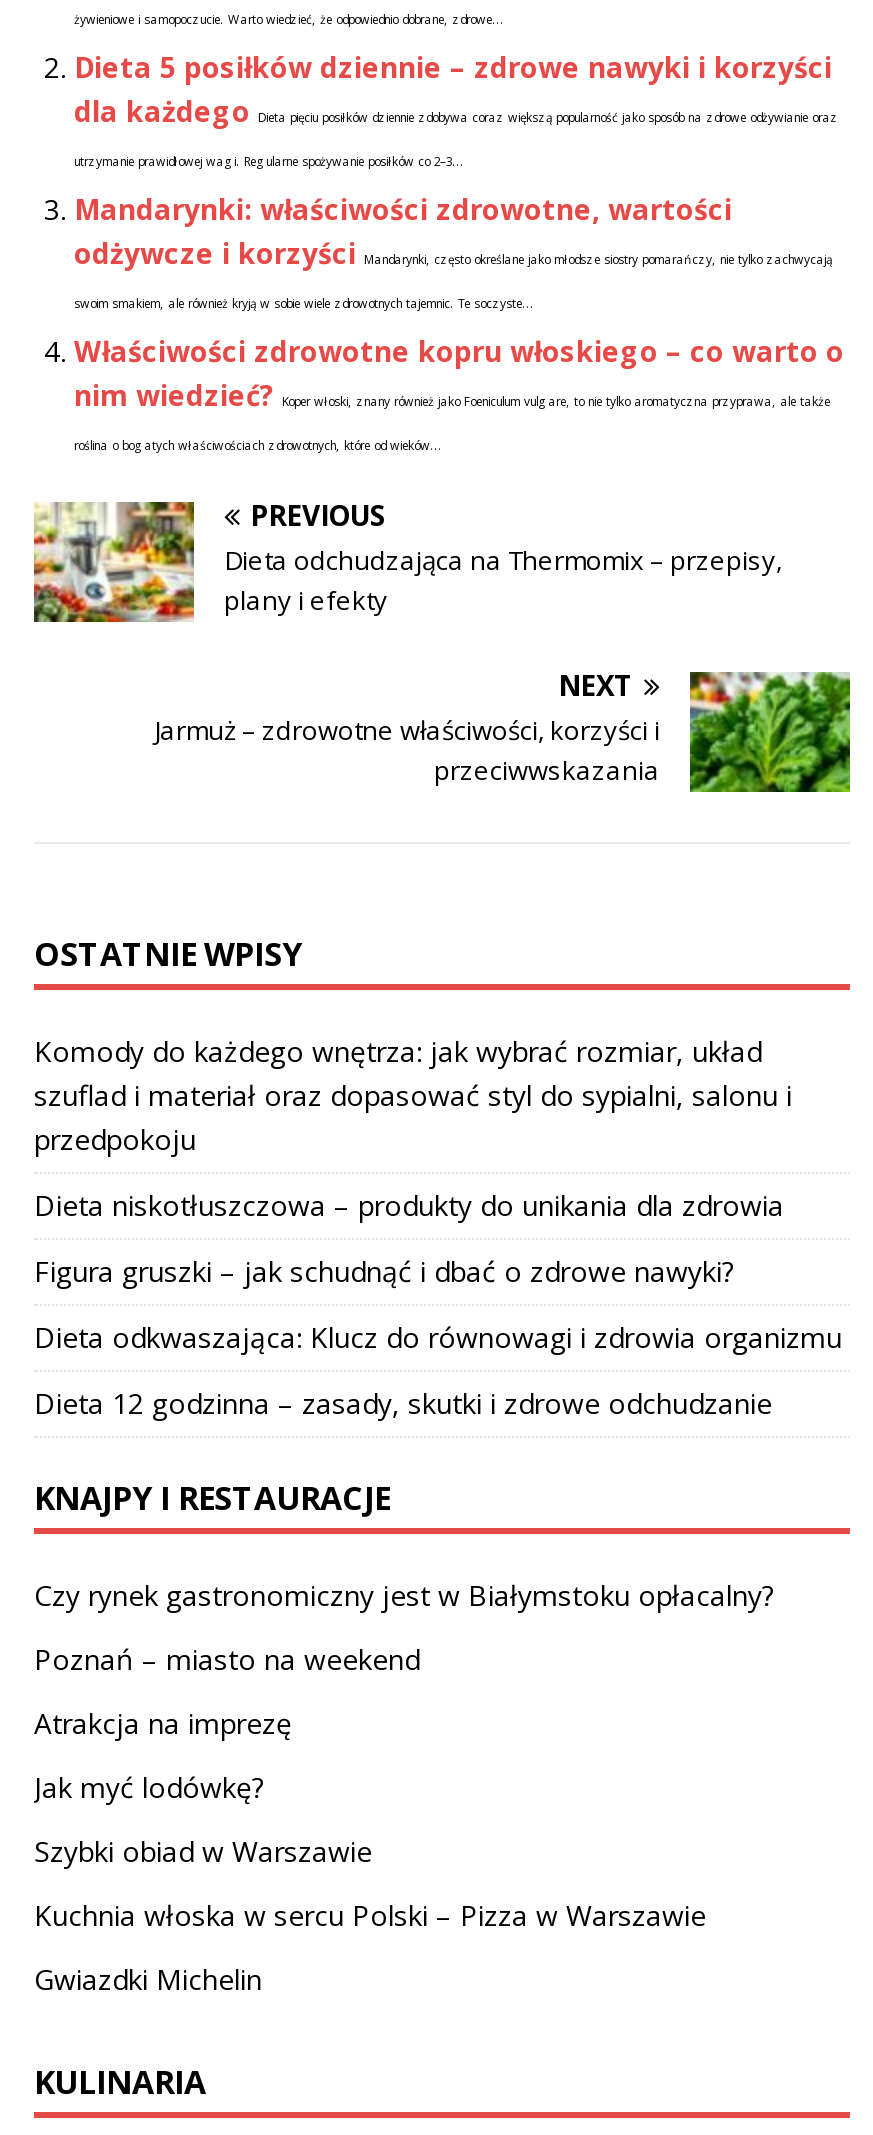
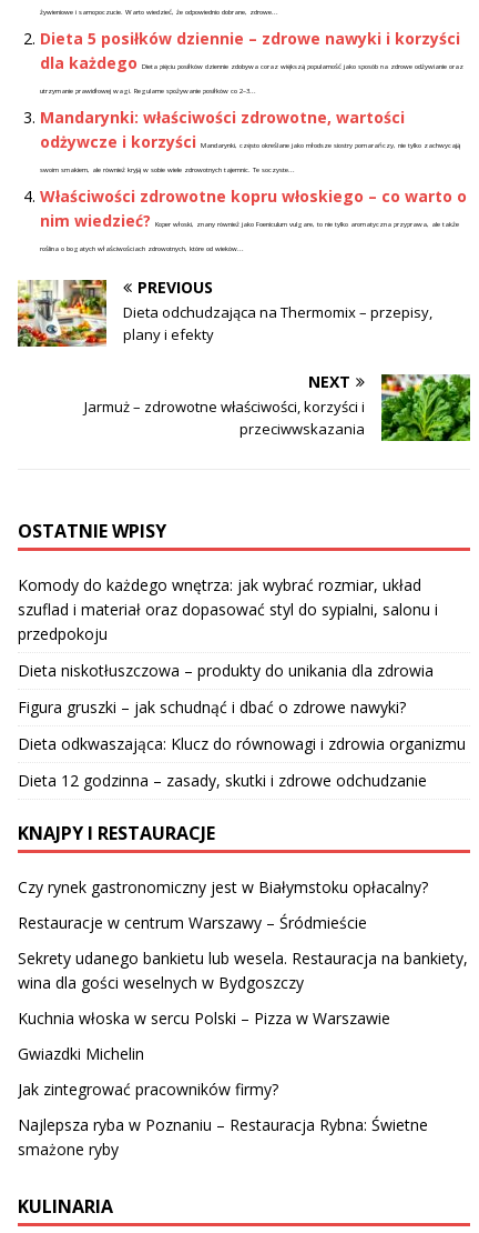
[34,1639,420,1869] Poznań – miasto na weekend | Atrakcja na imprezę | Jak myć lodówkę? | Szybki obiad w Warszawie -> [18,912,468,993] Restauracje w centrum Warszawy – Śródmieście | Sekrety udanego bankietu lub wesela. Restauracja na bankiety, | wina dla gości weselnych w Bydgoszczy
moved [34,1895,706,1997] -> [18,1007,390,1064]: Kuchnia włoska w sercu Polski – Pizza w Warszawie | Gwiazdki Michelin
none -> [18,1078,428,1159] Jak zintegrować pracowników firmy? | Najlepsza ryba w Poznaniu – Restauracja Rybna: Świetne | smażone ryby

